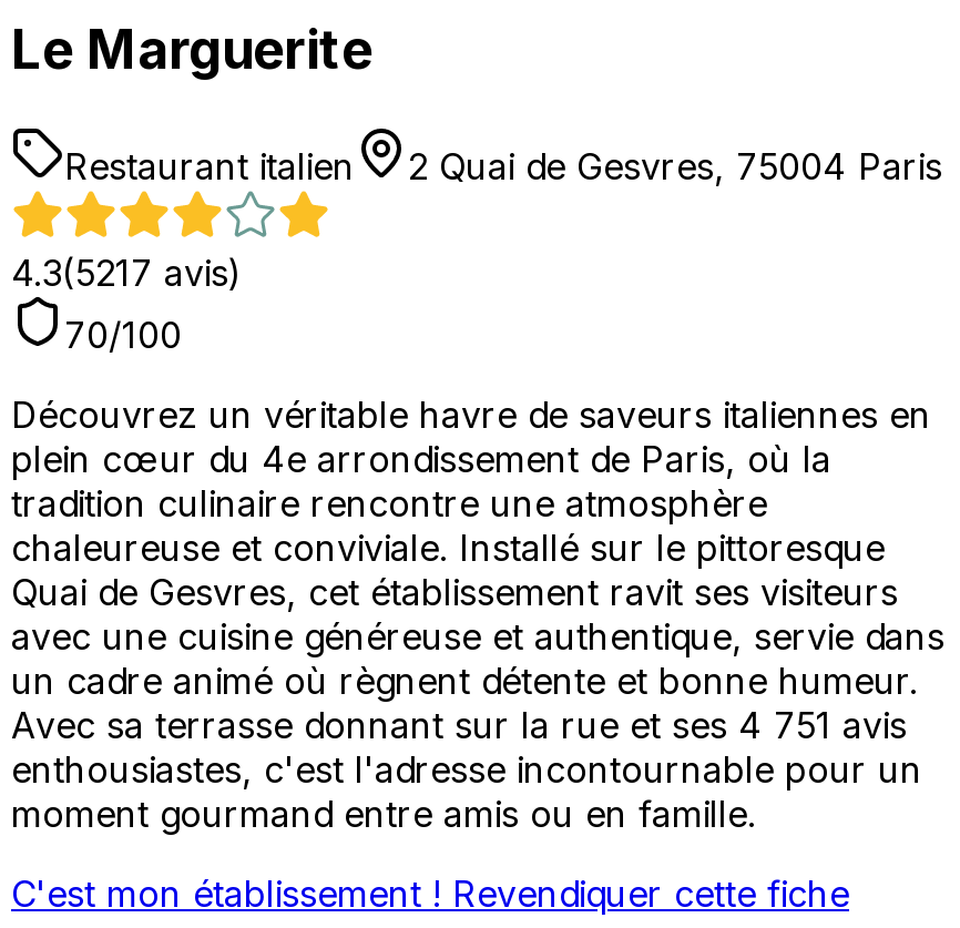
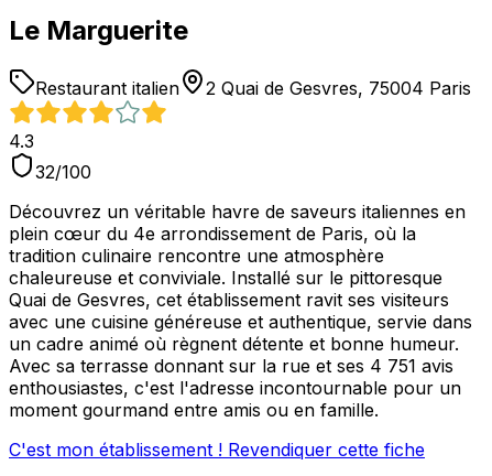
[11,250,242,357] 4.3(5217 avis) | 70/100 -> [9,130,91,183] 4.3 | 32/100

